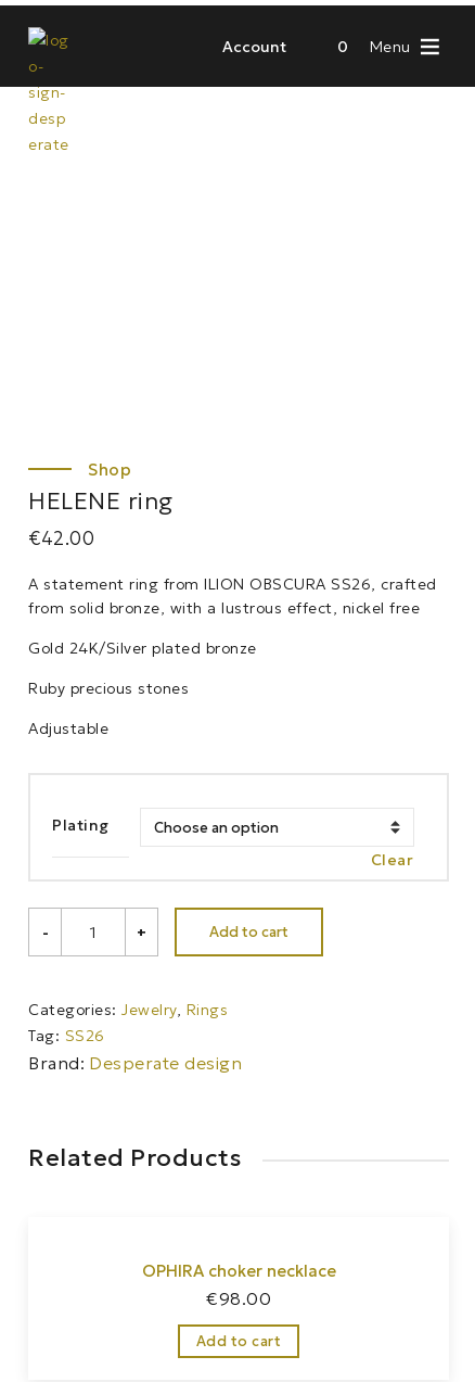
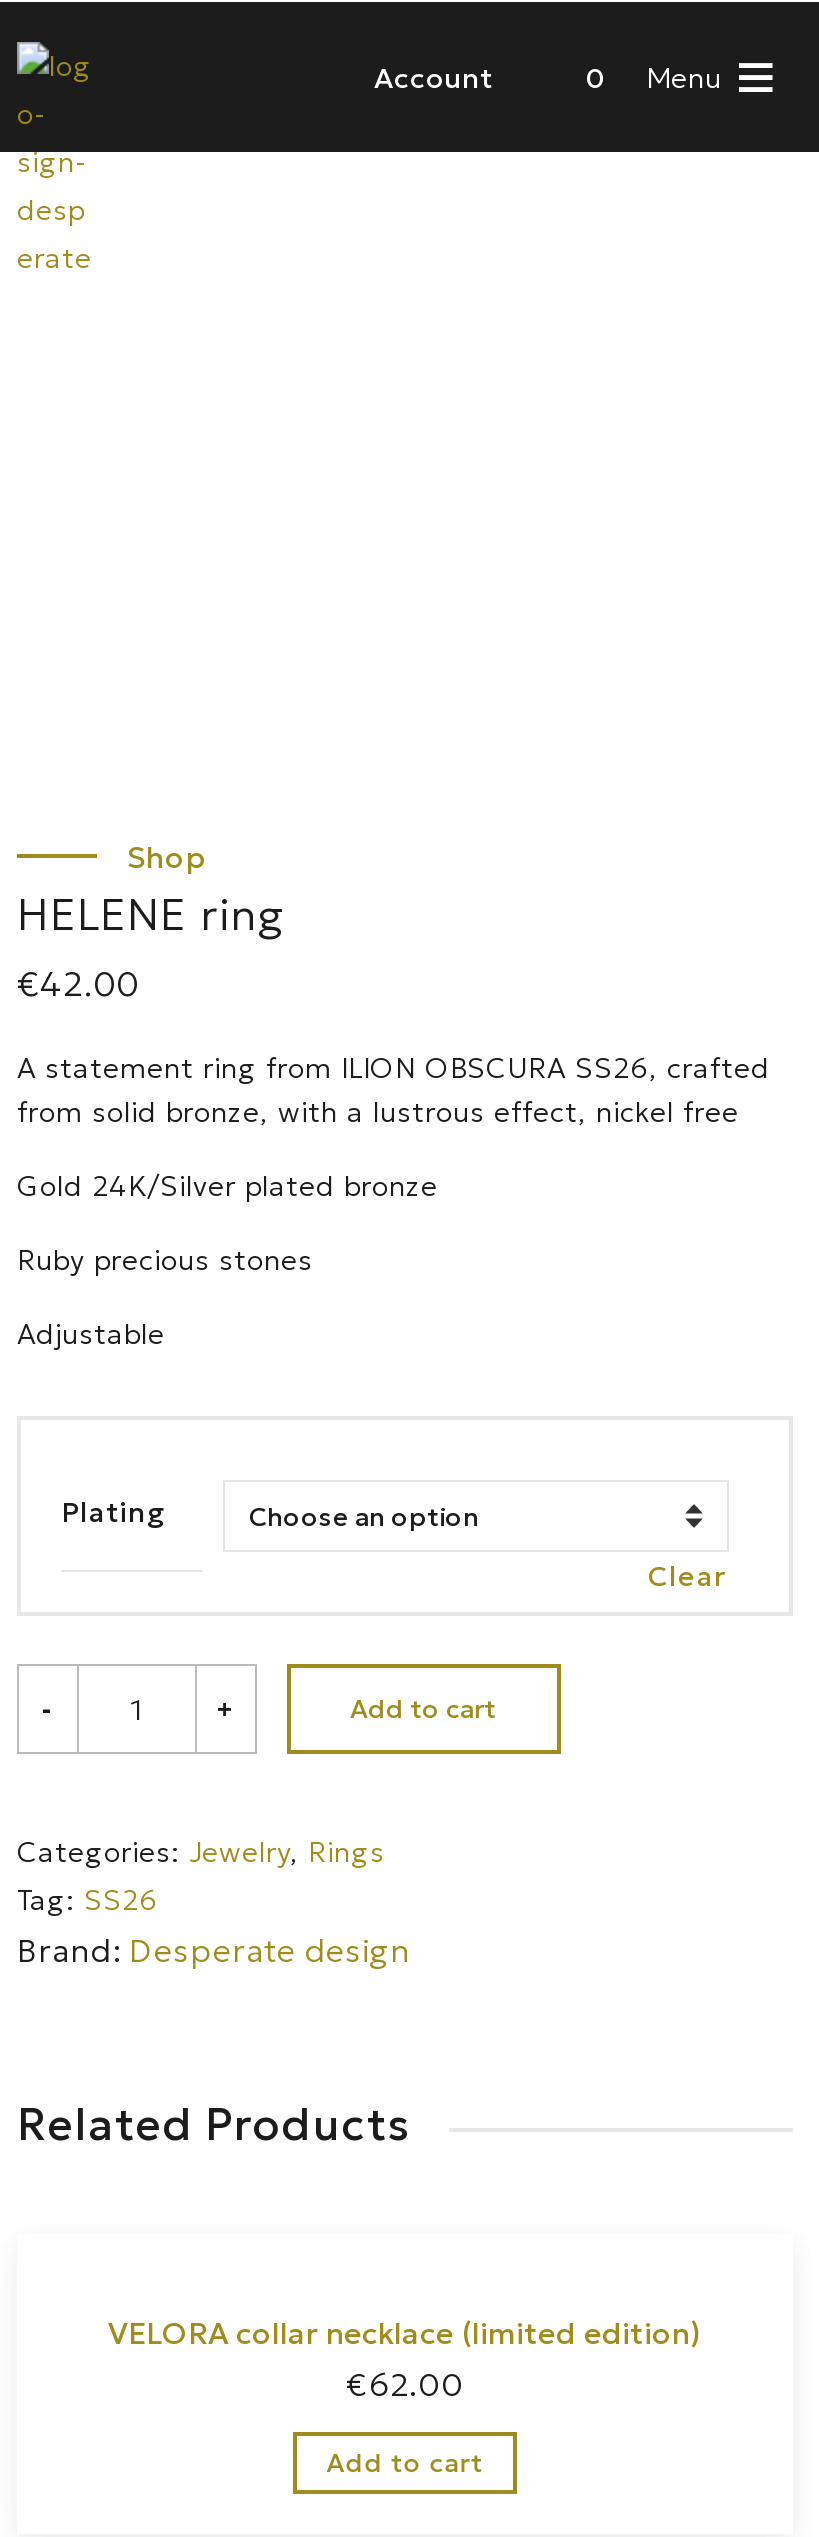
[142,1261,336,1310] OPHIRA choker necklace | €98.00 -> [108,2315,702,2405] VELORA collar necklace (limited edition) | €62.00

